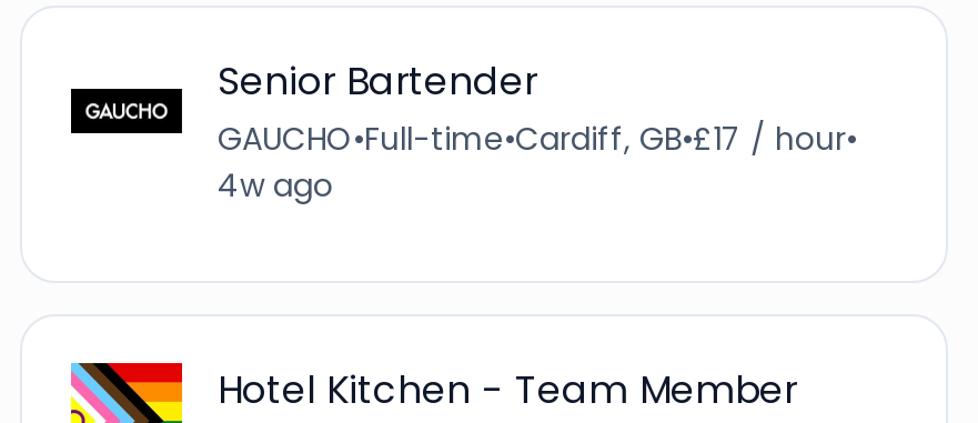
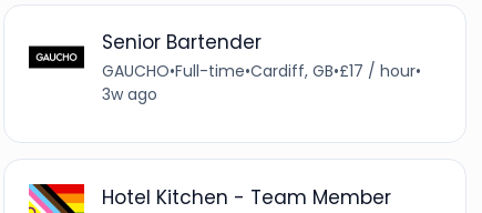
[218,164,333,209] 4w ago -> [102,84,157,106] 3w ago

